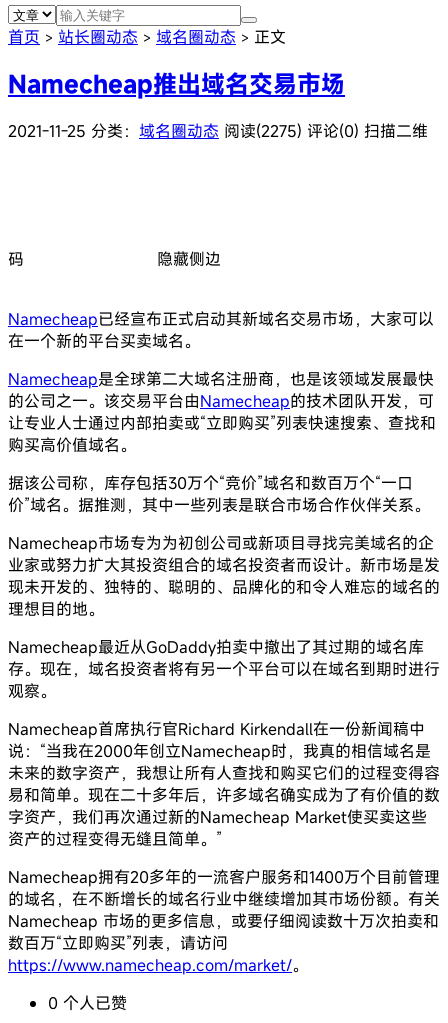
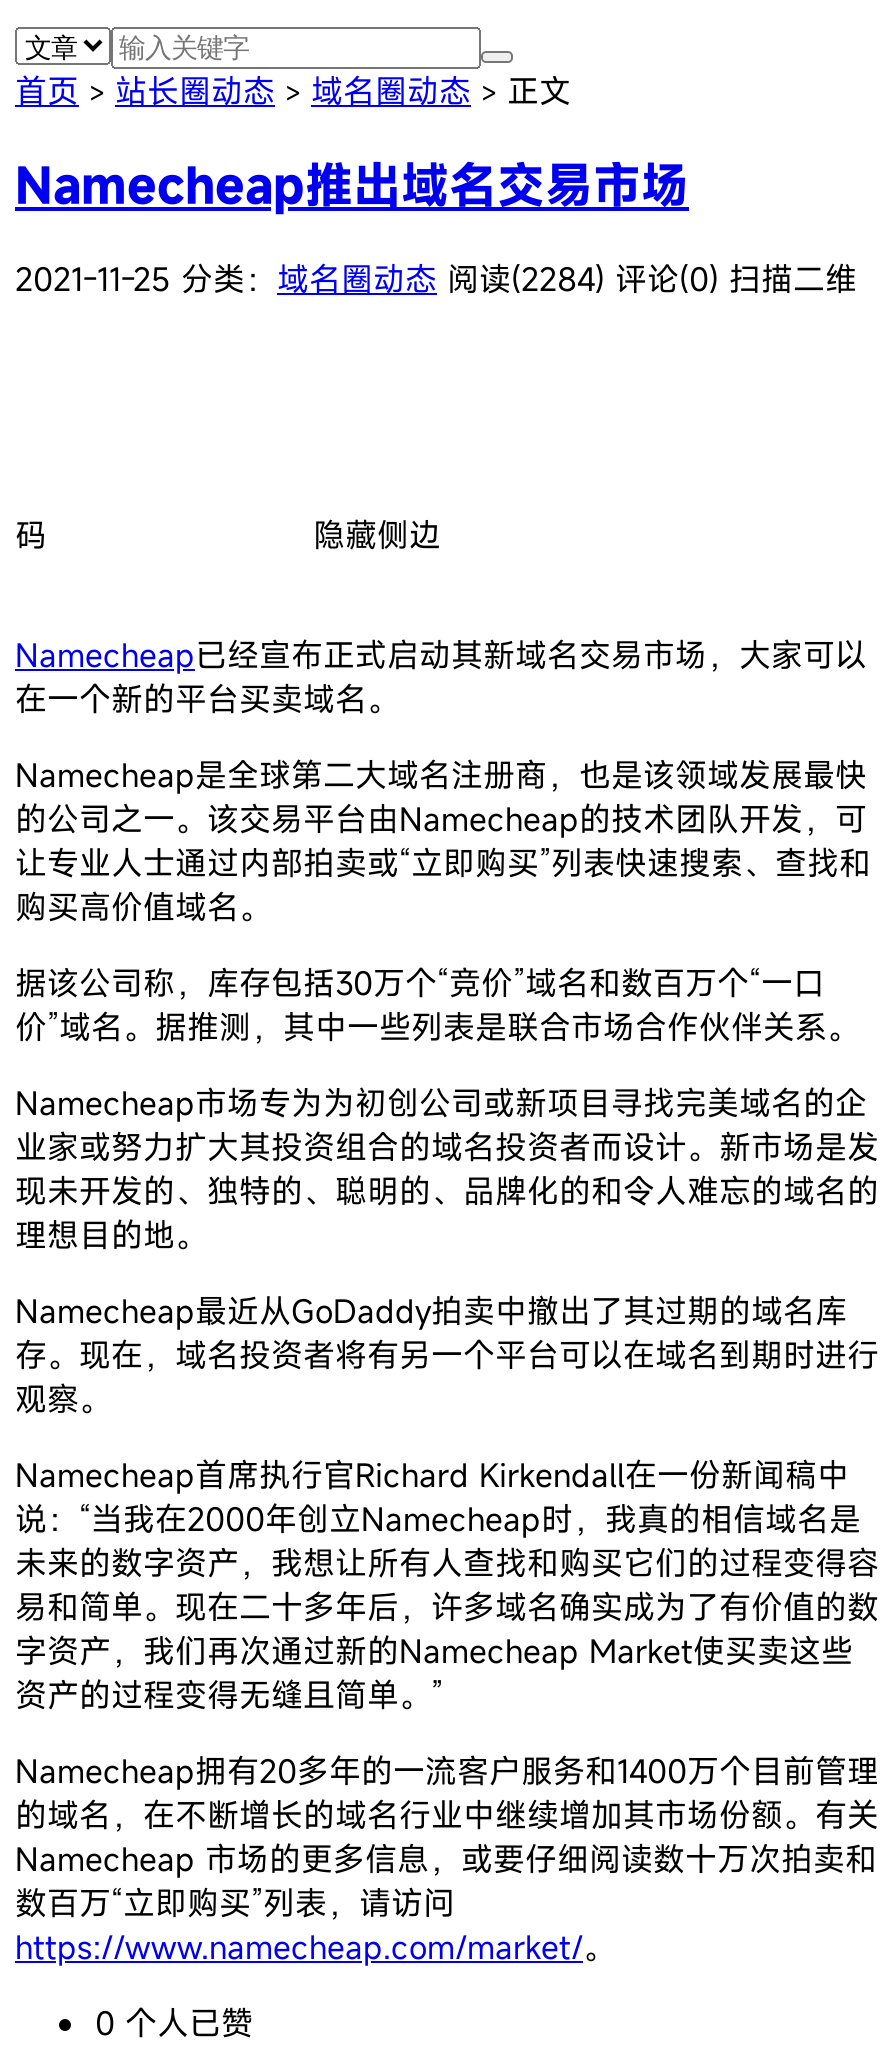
[8,120,428,142] 2021-11-25 分类：域名圈动态 阅读(2275) 评论(0) 扫描二维 -> [15,257,857,301] 2021-11-25 分类：域名圈动态 阅读(2284) 评论(0) 扫描二维

